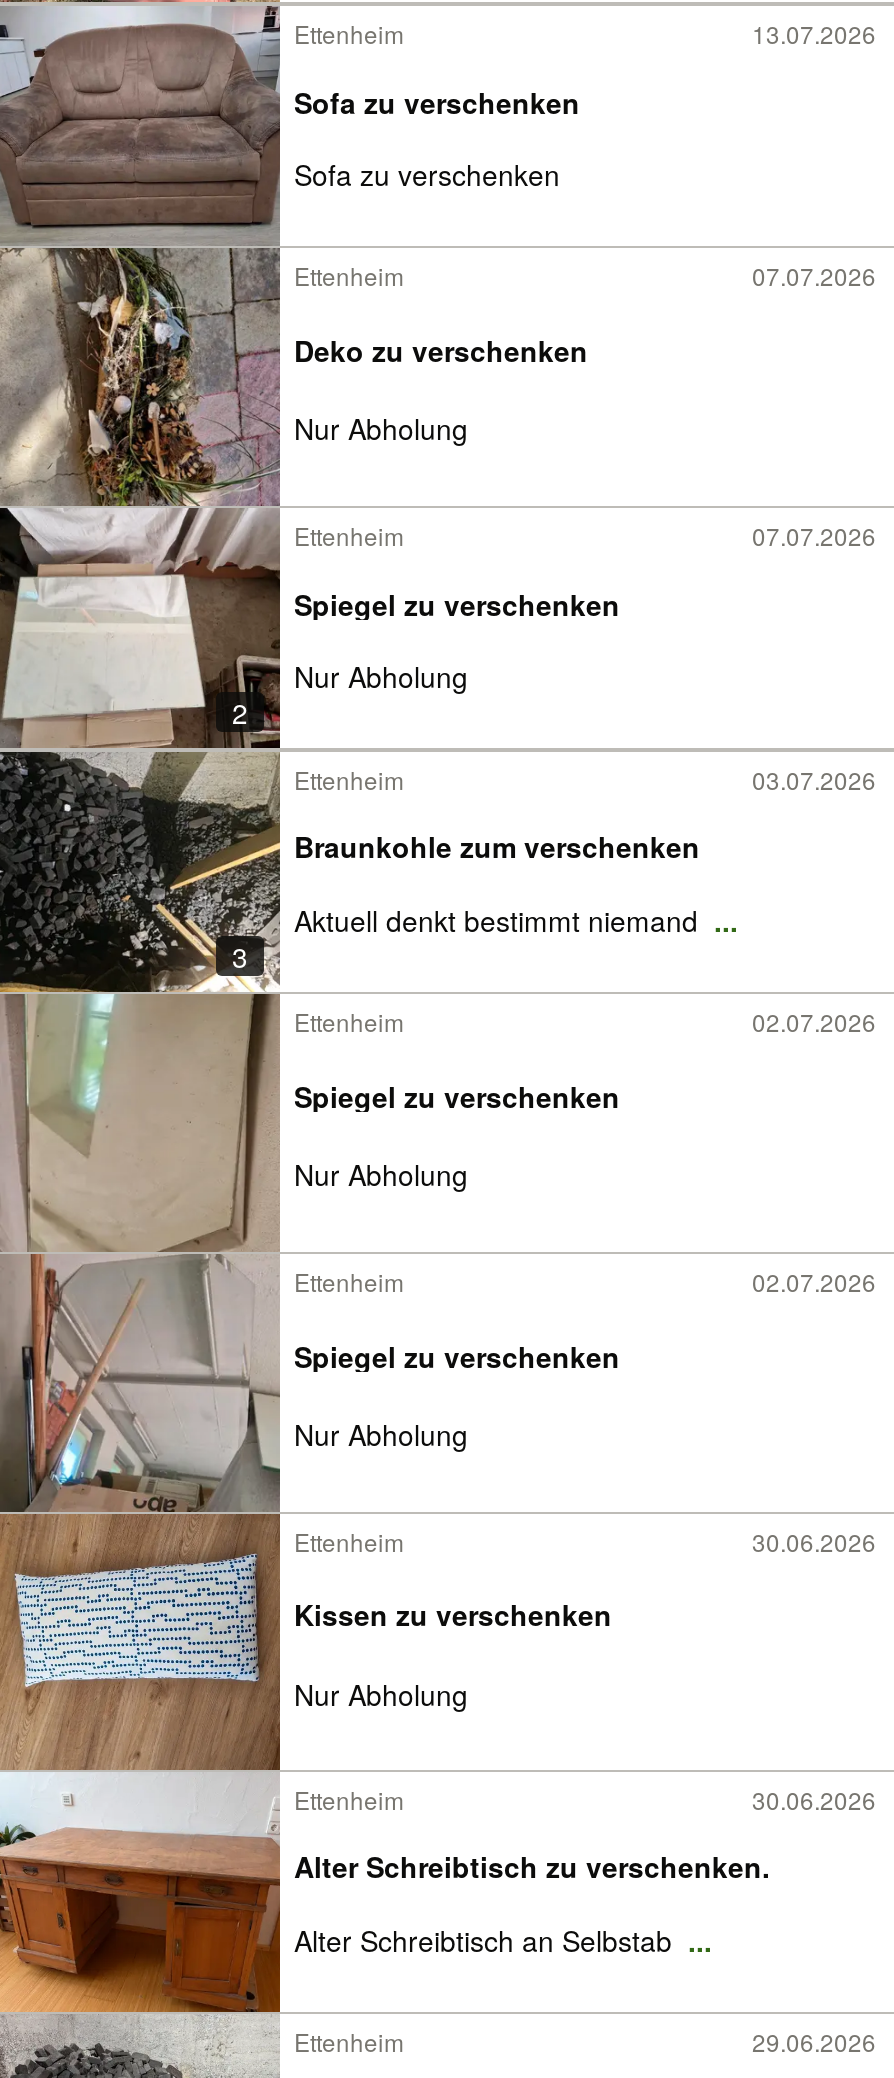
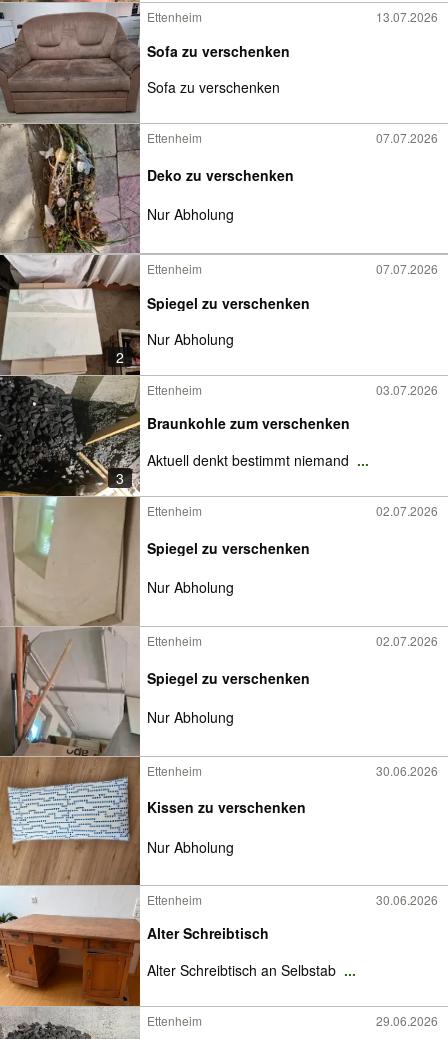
[294,1846,770,1886] Alter Schreibtisch zu verschenken. -> [147,923,269,943] Alter Schreibtisch

